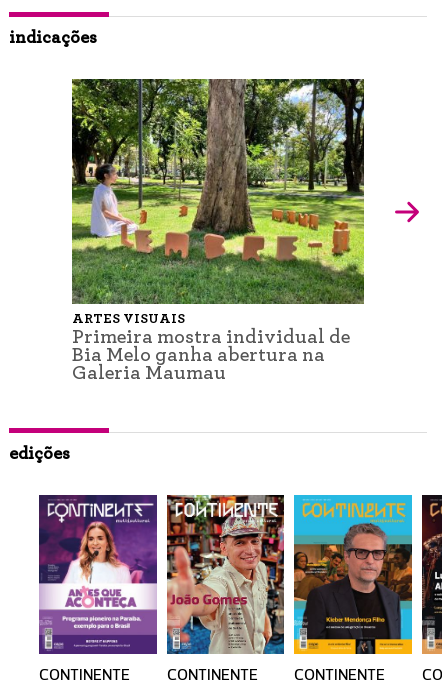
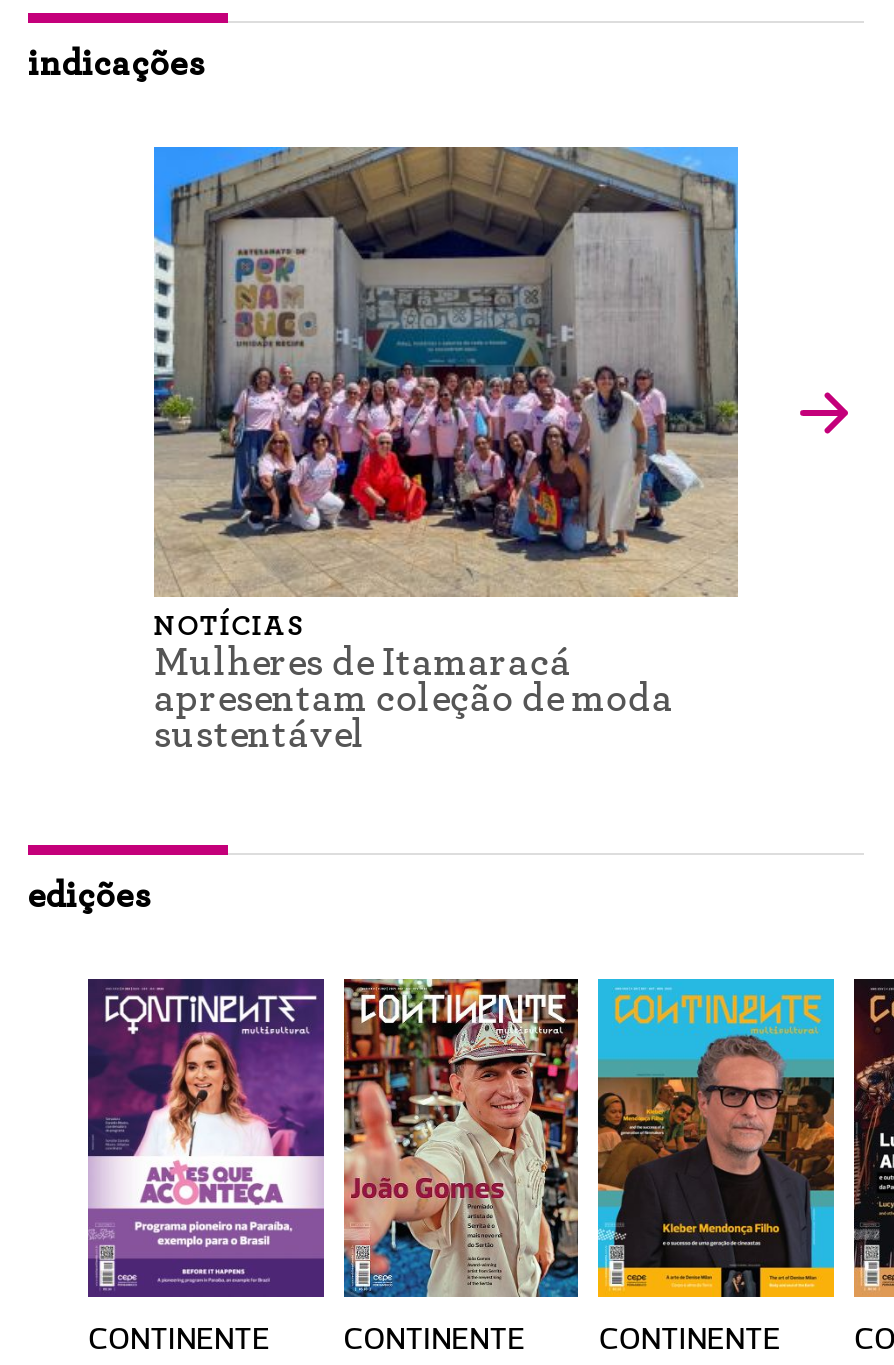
[71,78,365,383] [image] | ARTES VISUAIS | Primeira mostra individual de | Bia Melo ganha abertura na | Galeria Maumau -> [152,145,740,755] [image] | NOTÍCIAS | Mulheres de Itamaracá | apresentam coleção de moda | sustentável

